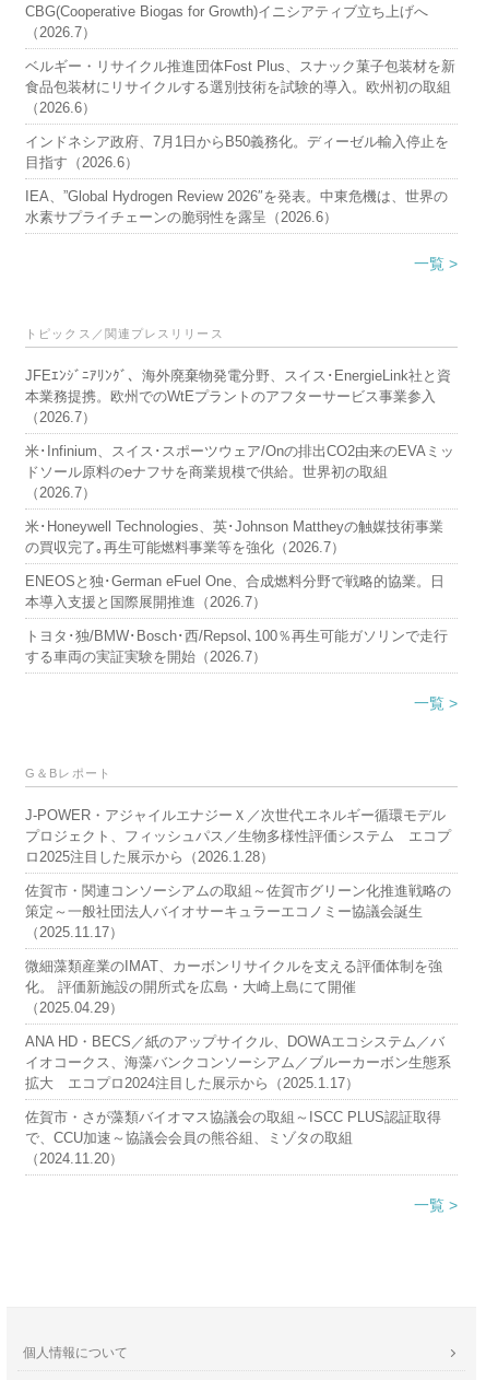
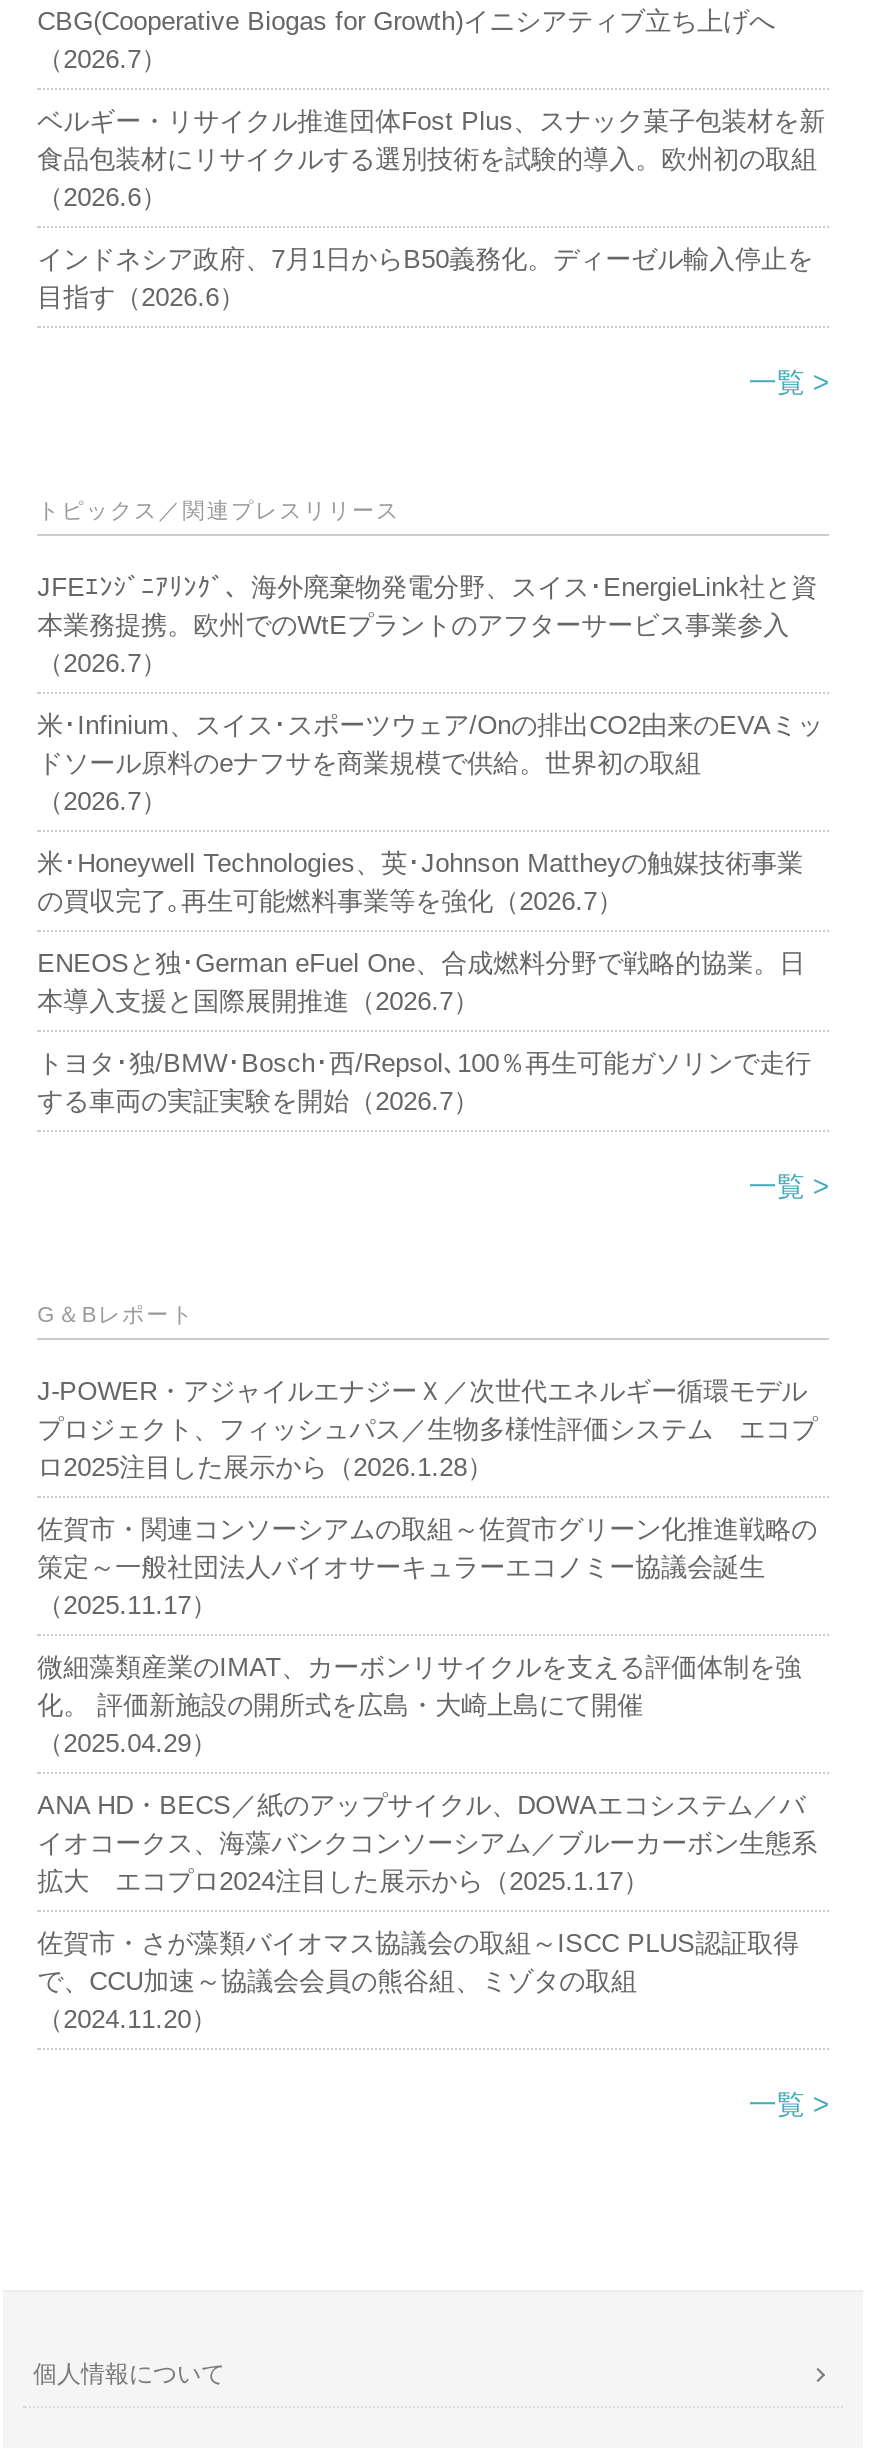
[25,189,448,226] IEA、”Global Hydrogen Review 2026″を発表。中東危機は、世界の | 水素サプライチェーンの脆弱性を露呈（2026.6） -> none

